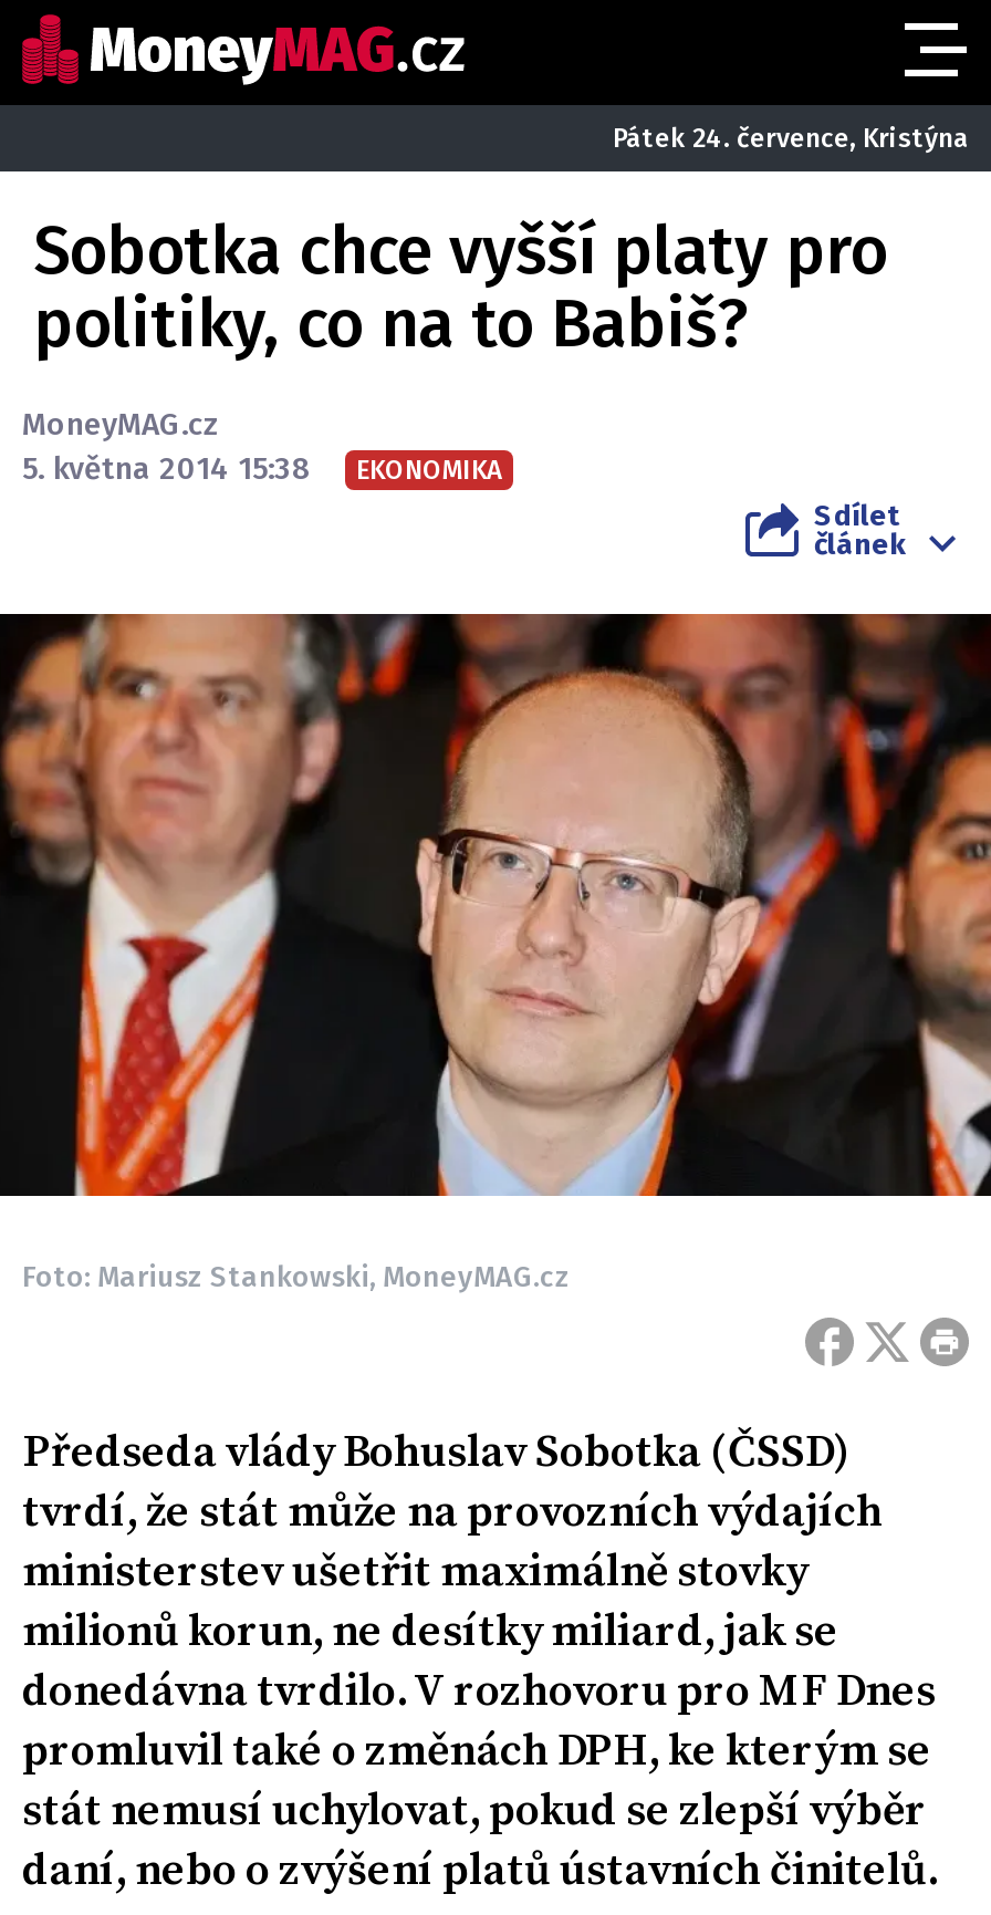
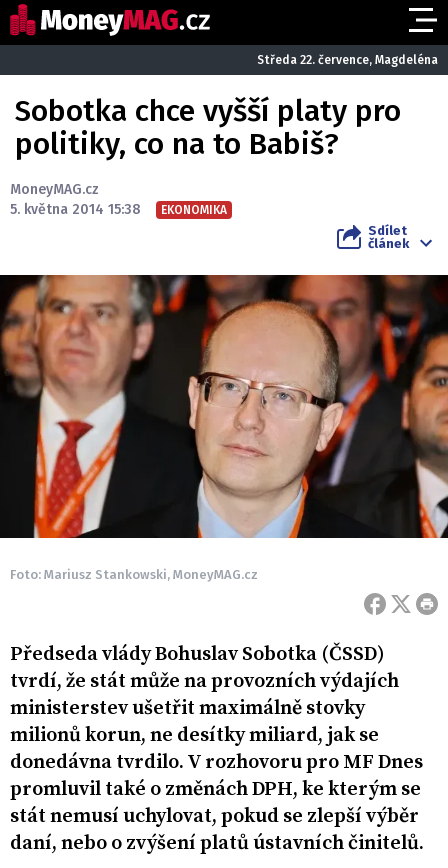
[613,122,969,153] Pátek 24. července, Kristýna -> [257,52,438,66] Středa 22. července, Magdeléna

